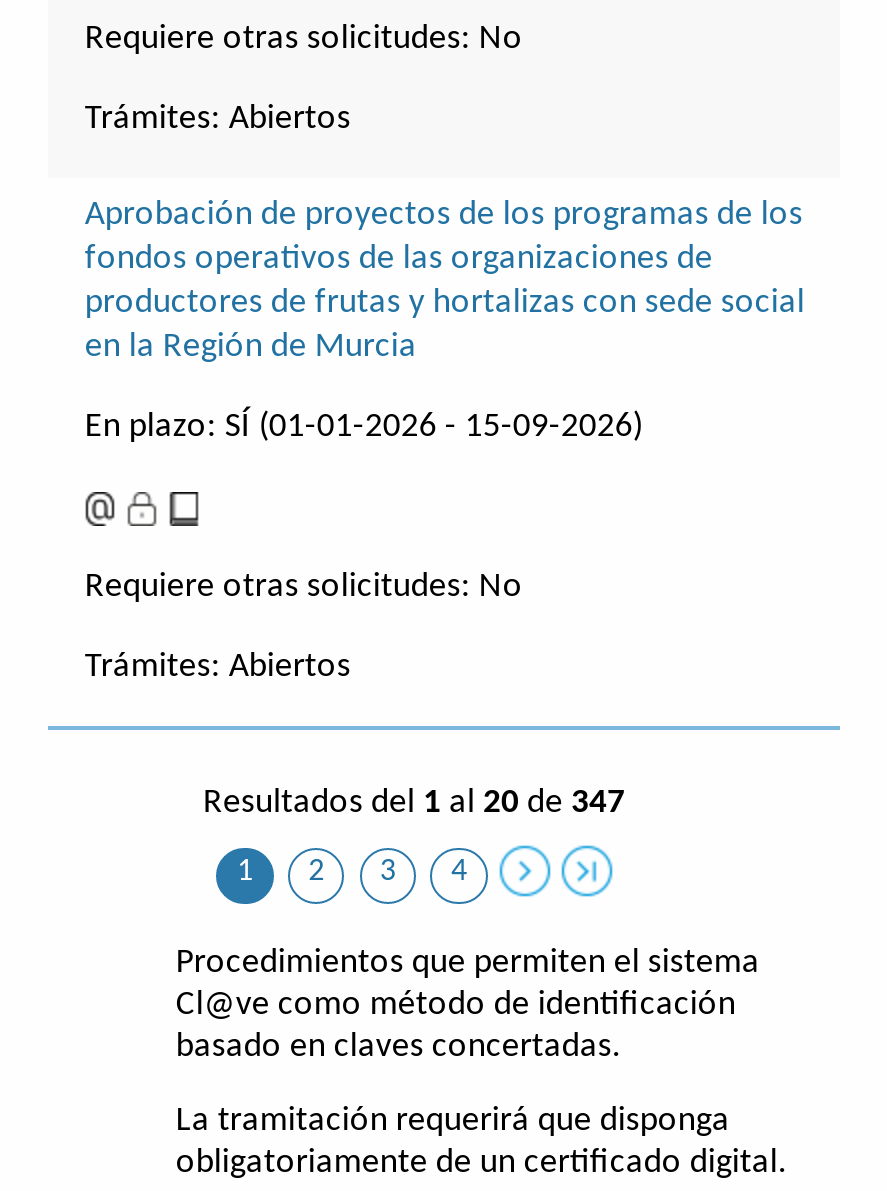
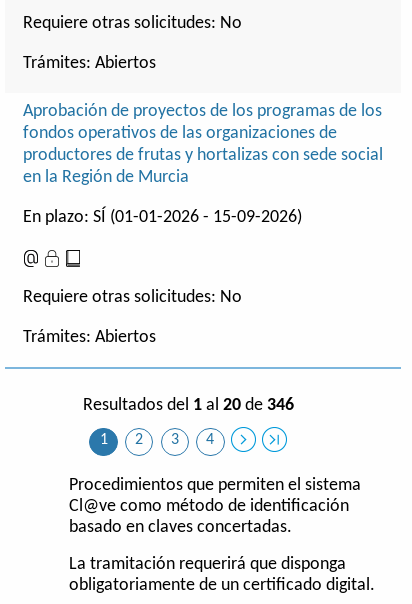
[203,786,625,820] Resultados del 1 al 20 de 347 -> [82,397,293,414] Resultados del 1 al 20 de 346

